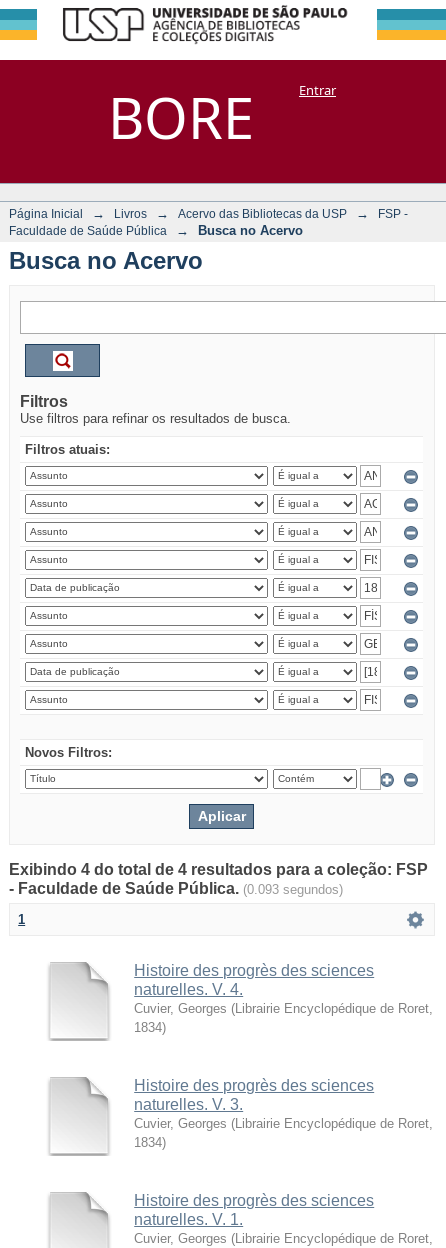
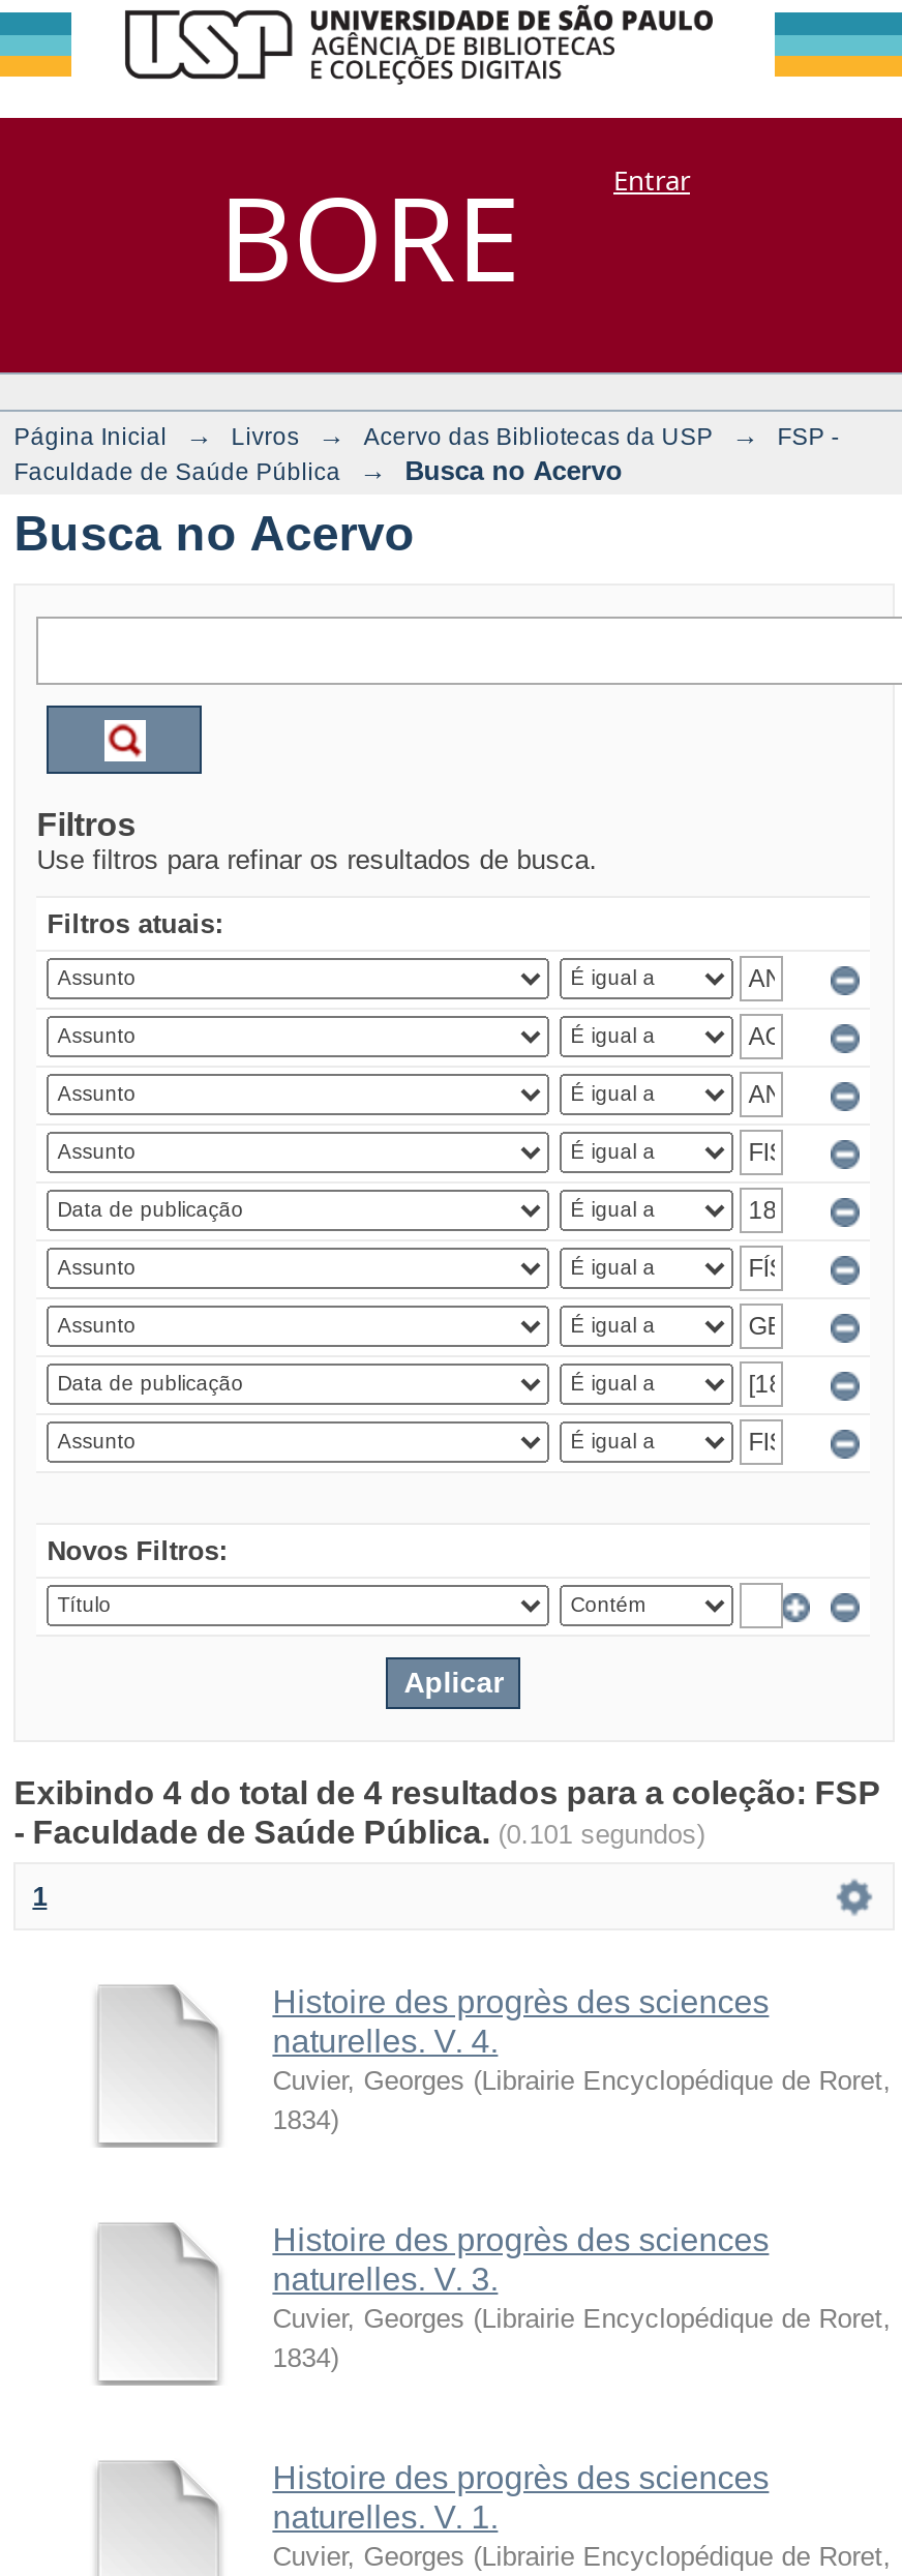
[9,880,343,897] - Faculdade de Saúde Pública. (0.093 segundos) -> [14,1815,705,1850] - Faculdade de Saúde Pública. (0.101 segundos)

